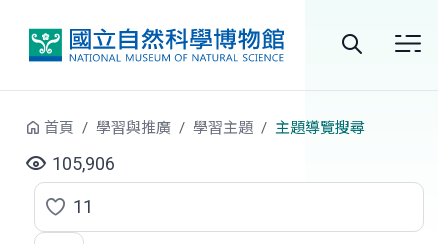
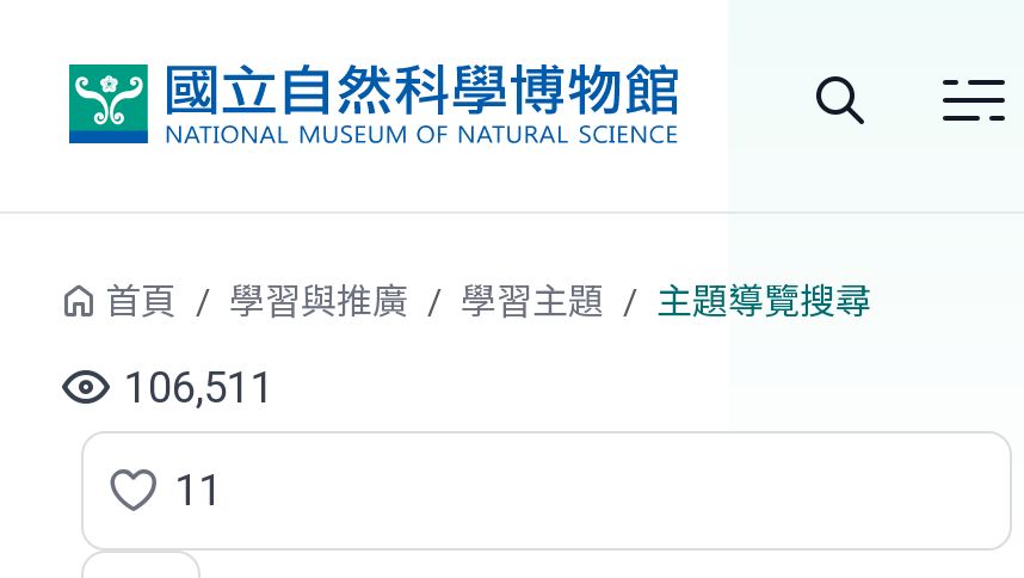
[52,153,115,174] 105,906 -> [124,362,274,412] 106,511

